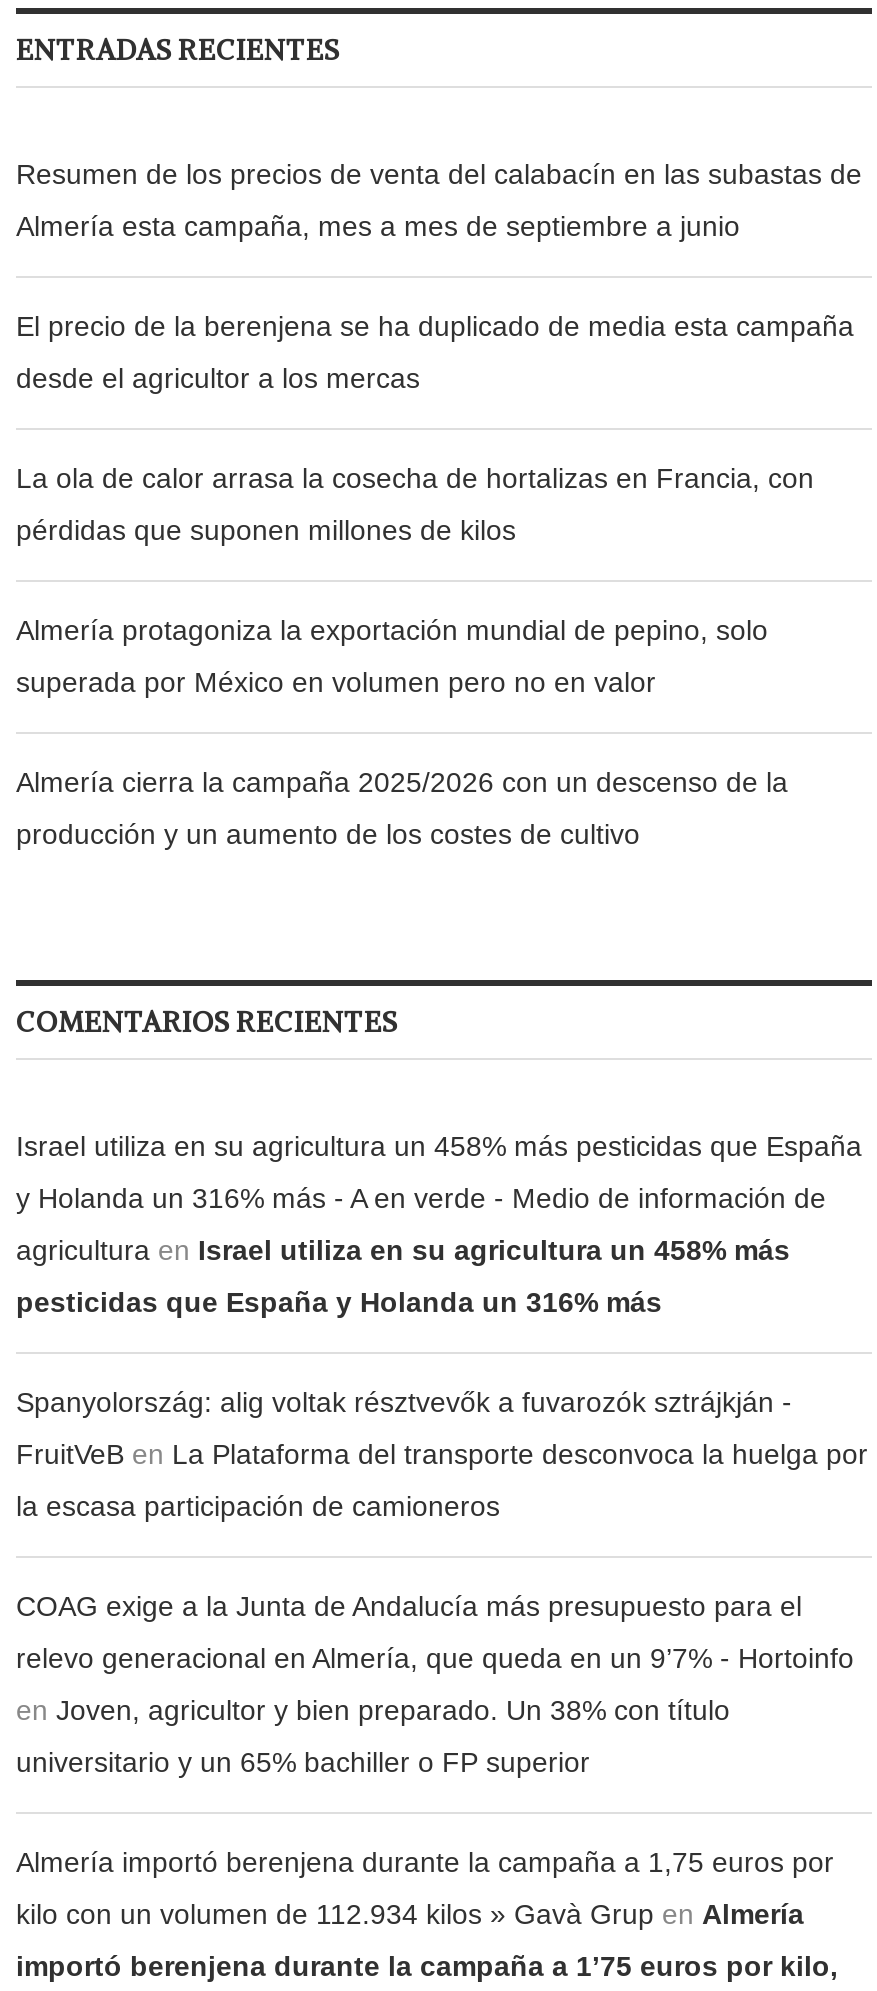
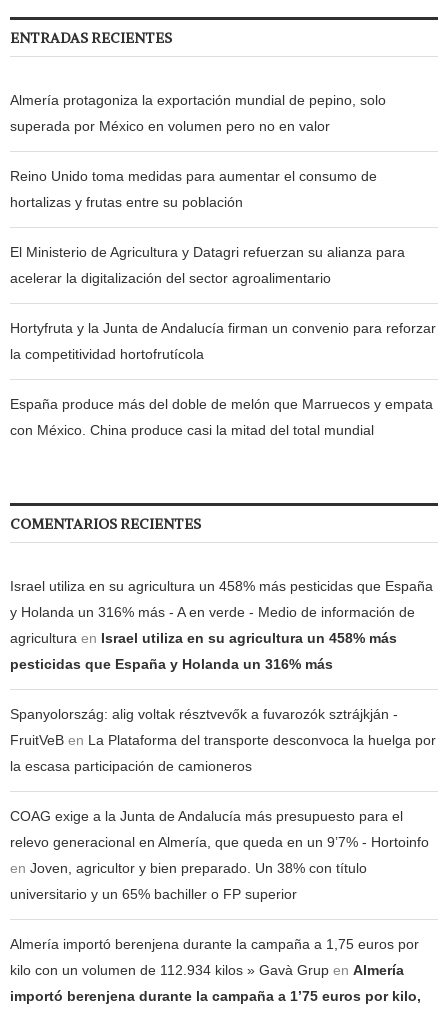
[16,157,862,545] Resumen de los precios de venta del calabacín en las subastas de | Almería esta campaña, mes a mes de septiembre a junio | El precio de la berenjena se ha duplicado de media esta campaña | desde el agricultor a los mercas | La ola de calor arrasa la cosecha de hortalizas en Francia, con | pérdidas que suponen millones de kilos -> none
moved [16,613,768,697] -> [10,92,386,134]: Almería protagoniza la exportación mundial de pepino, solo | superada por México en volumen pero no en valor
[16,765,788,849] Almería cierra la campaña 2025/2026 con un descenso de la | producción y un aumento de los costes de cultivo -> [10,168,436,438] Reino Unido toma medidas para aumentar el consumo de | hortalizas y frutas entre su población | El Ministerio de Agricultura y Datagri refuerzan su alianza para | acelerar la digitalización del sector agroalimentario | Hortyfruta y la Junta de Andalucía firman un convenio para reforzar | la competitividad hortofrutícola | España produce más del doble de melón que Marruecos y empata | con México. China produce casi la mitad del total mundial

